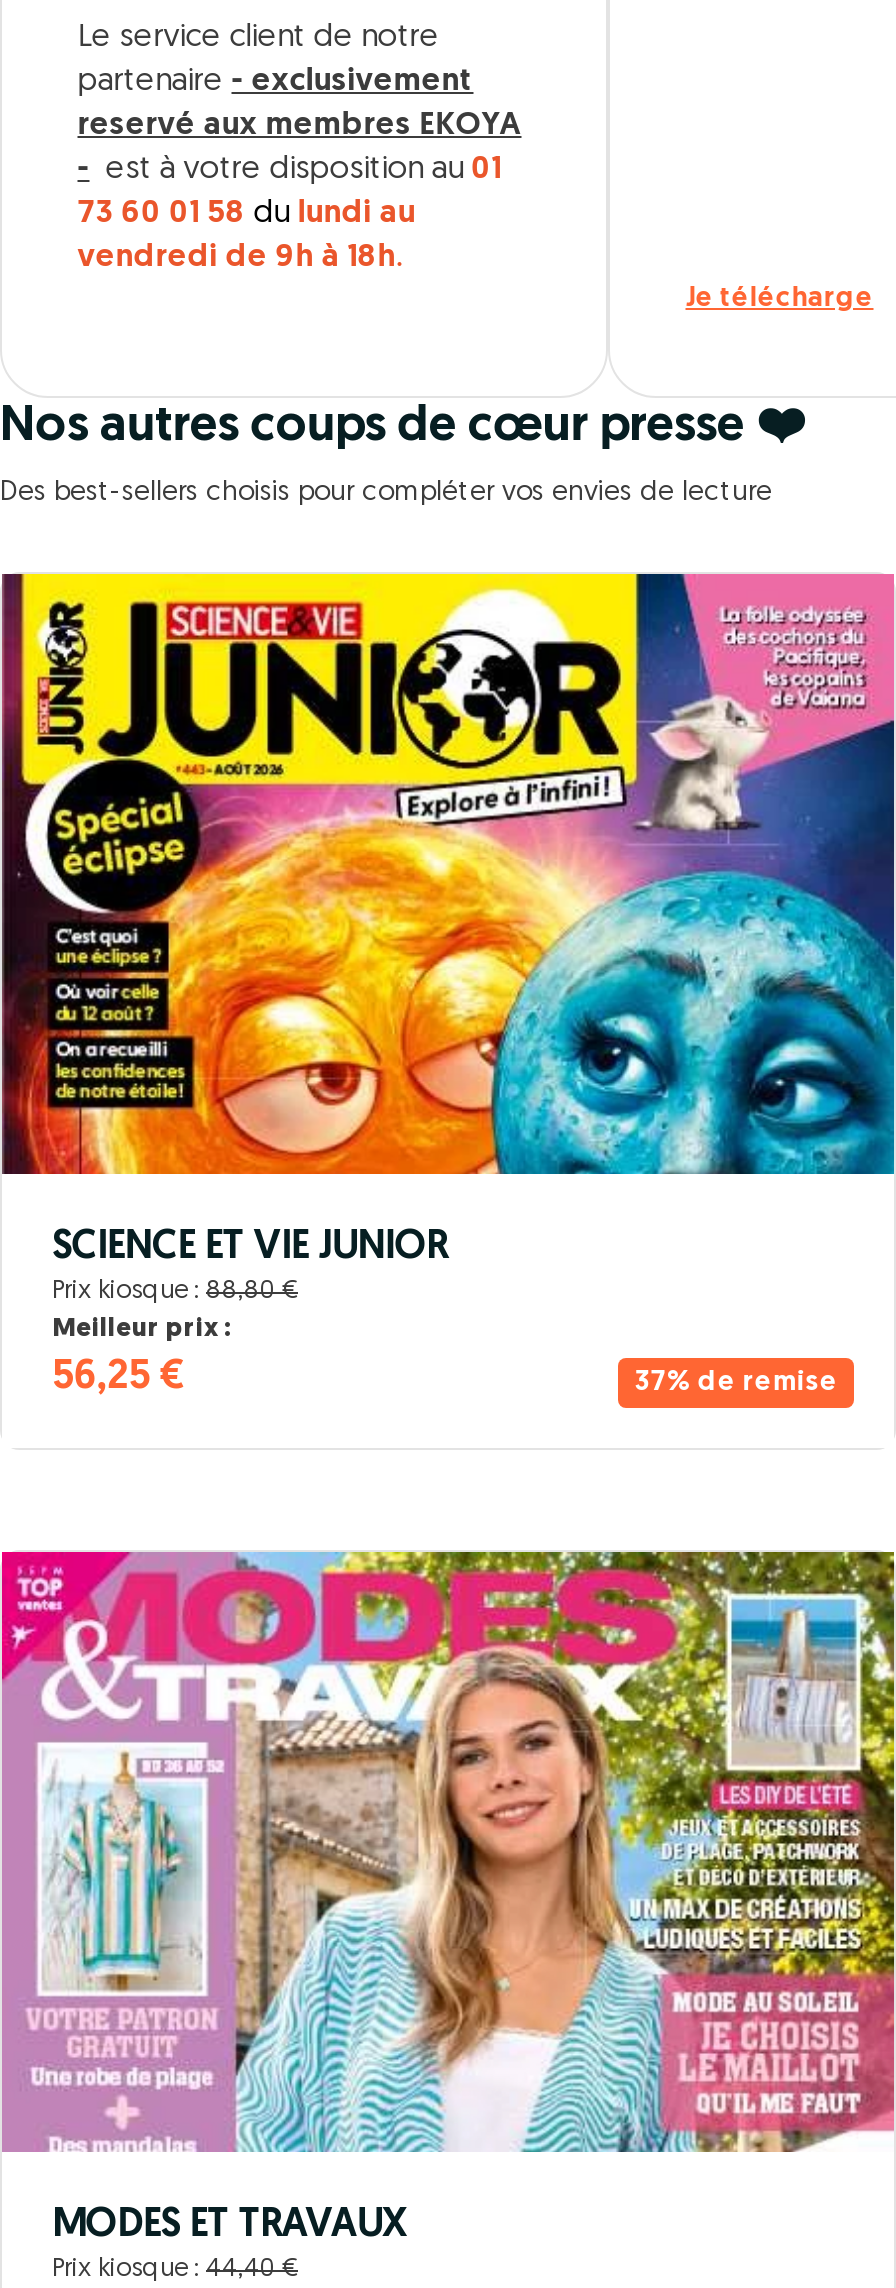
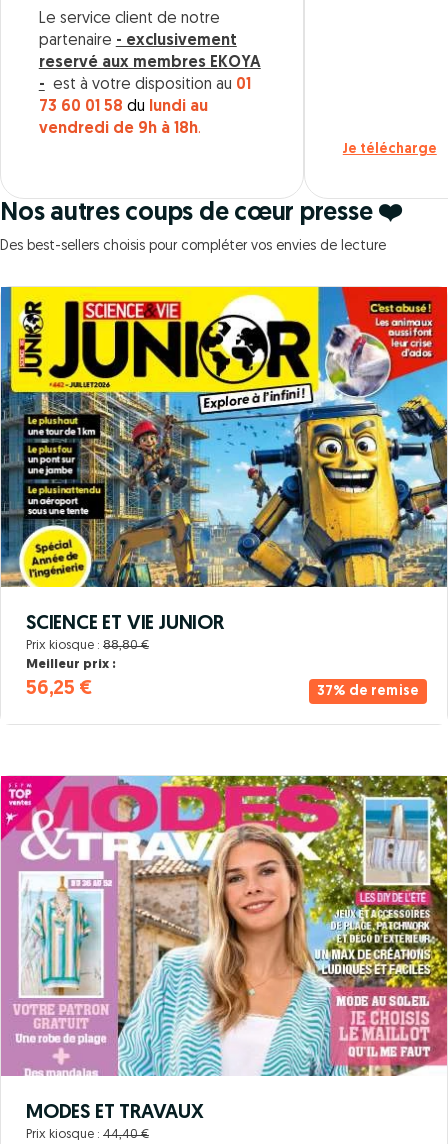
[6,572,890,1176] [image] -> [3,286,445,588] [image]

